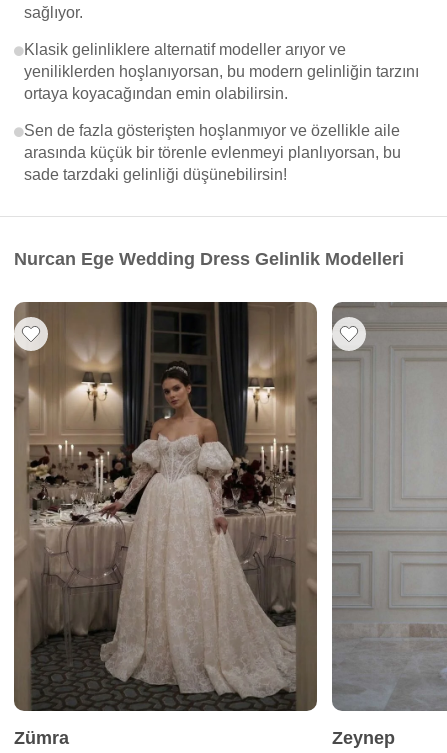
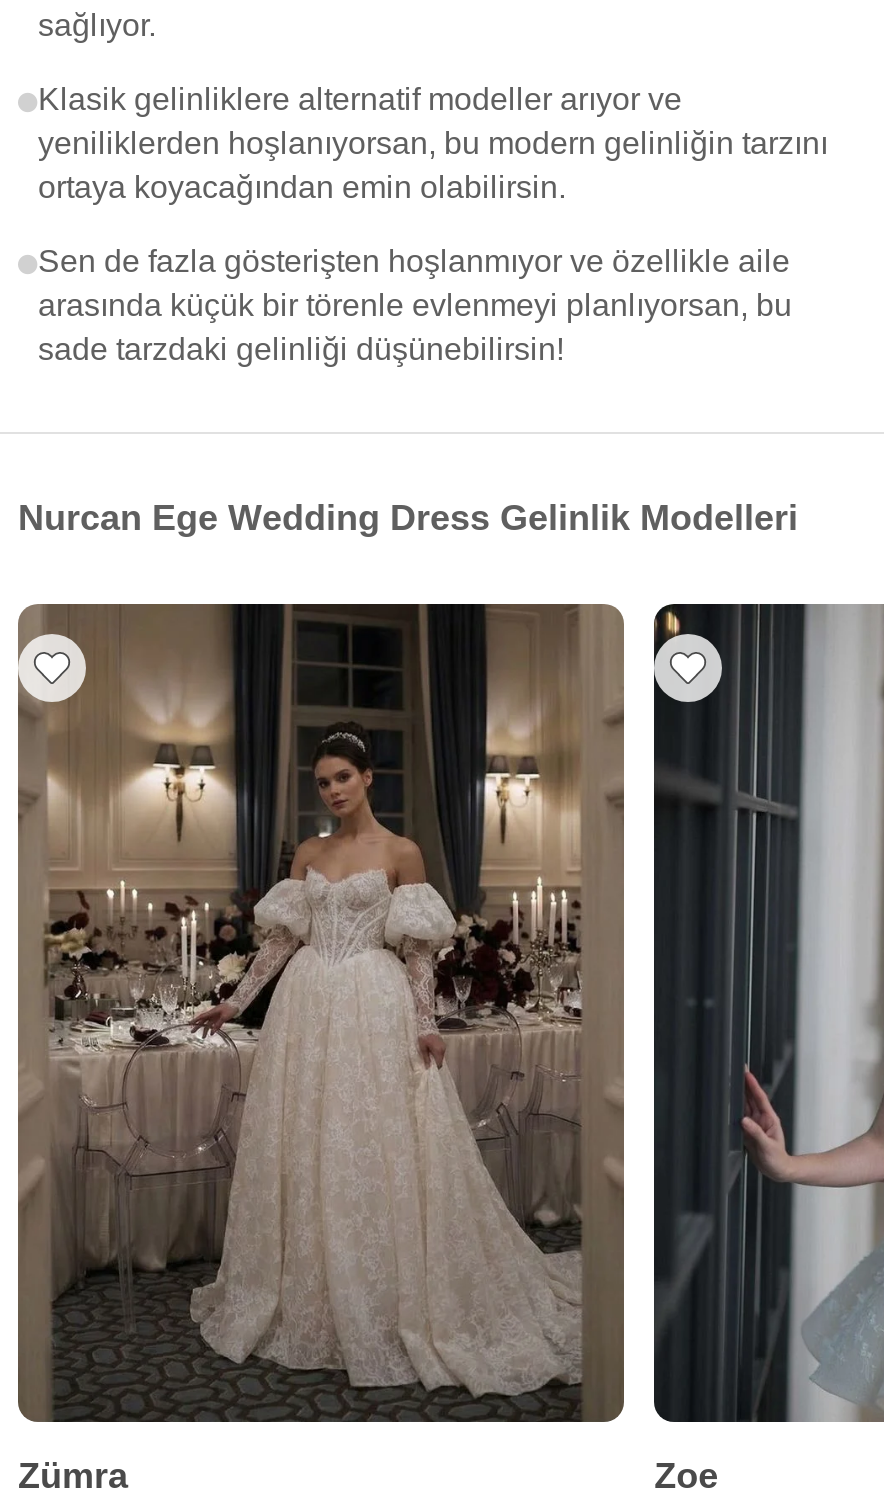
[331,302,444,748] [image] | Zeynep -> [652,604,878,1496] [image] | Zoe

